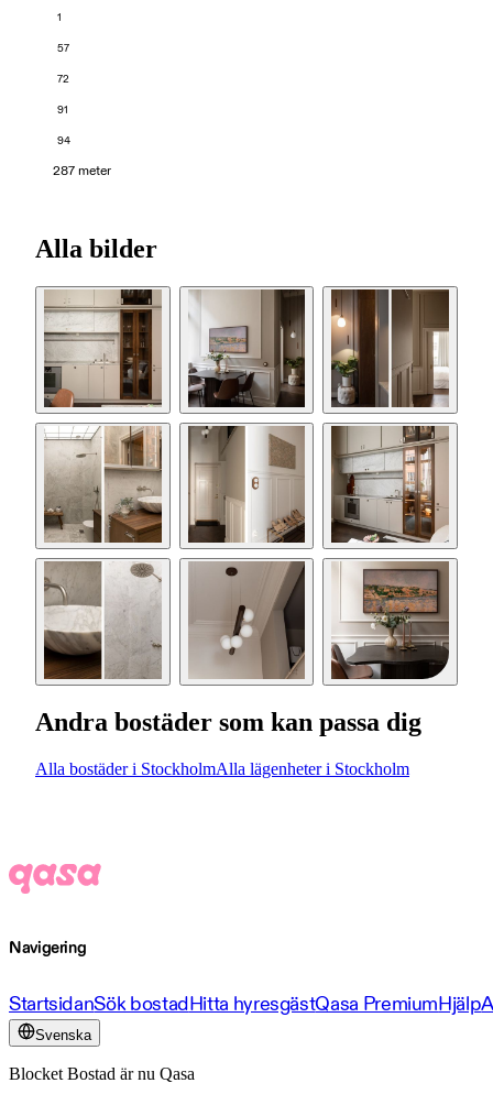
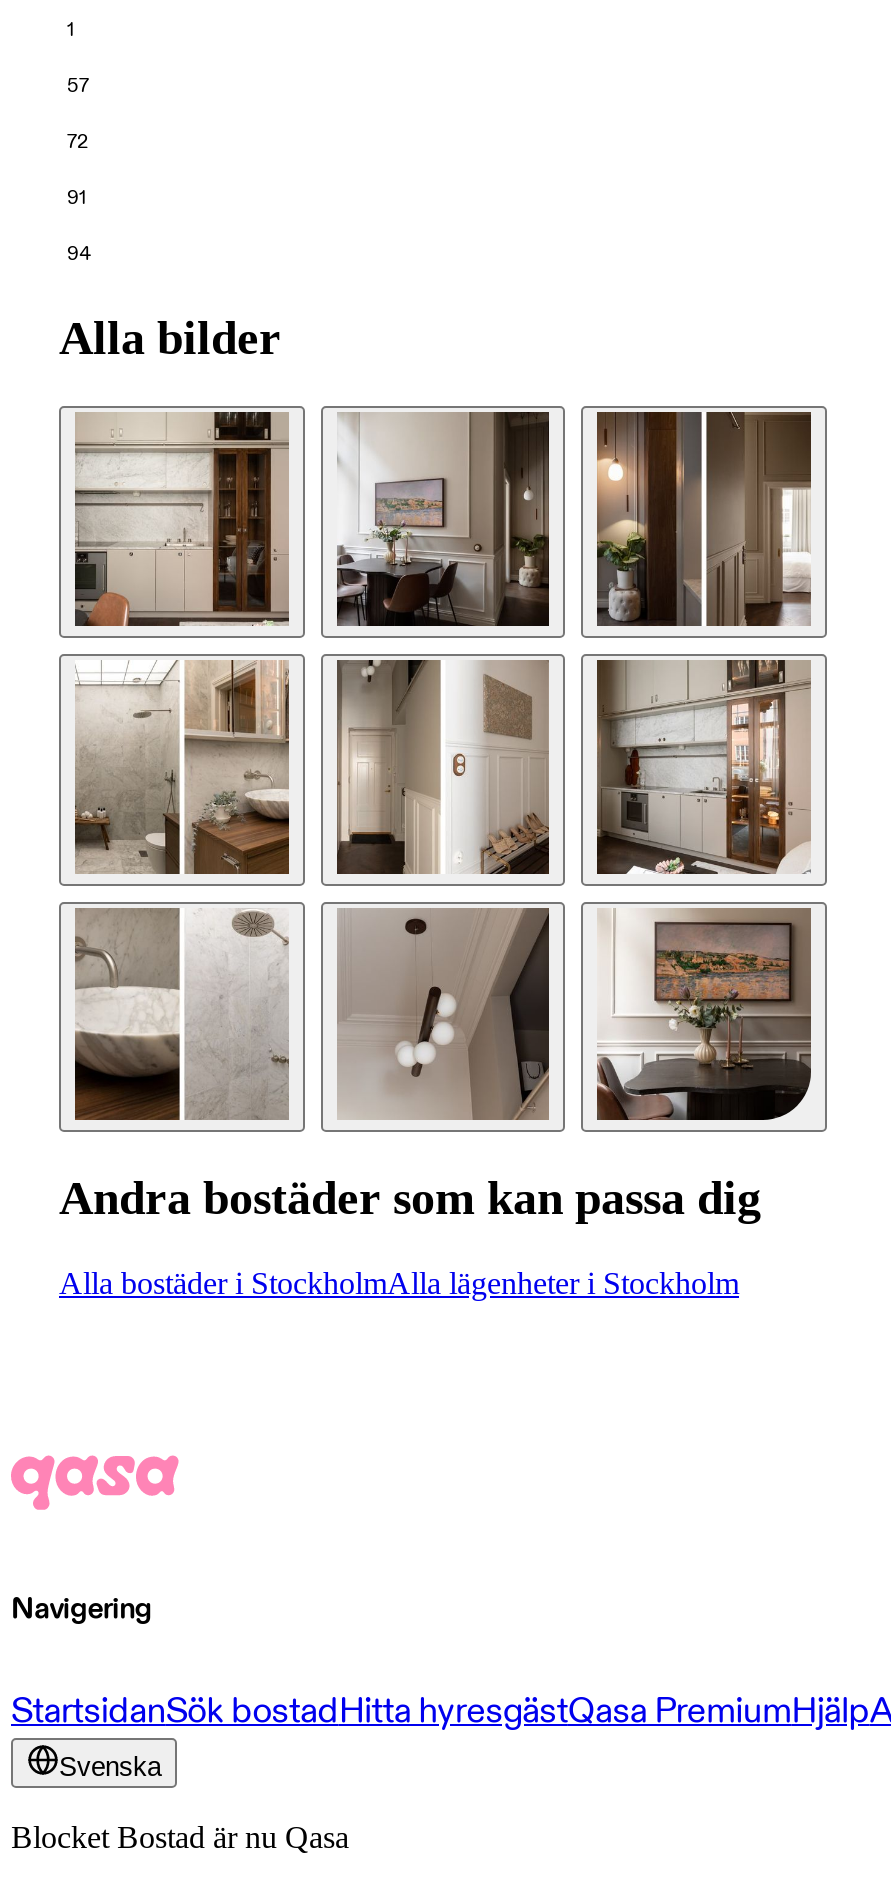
[53,162,111,180] 287 meter -> none

